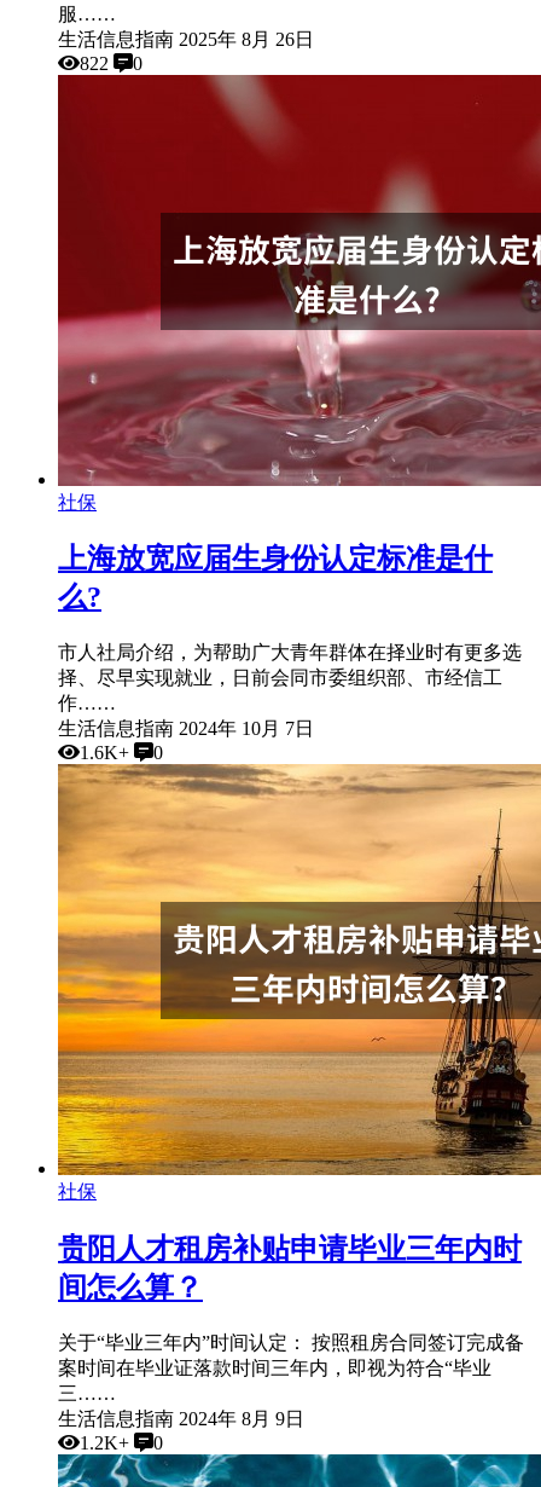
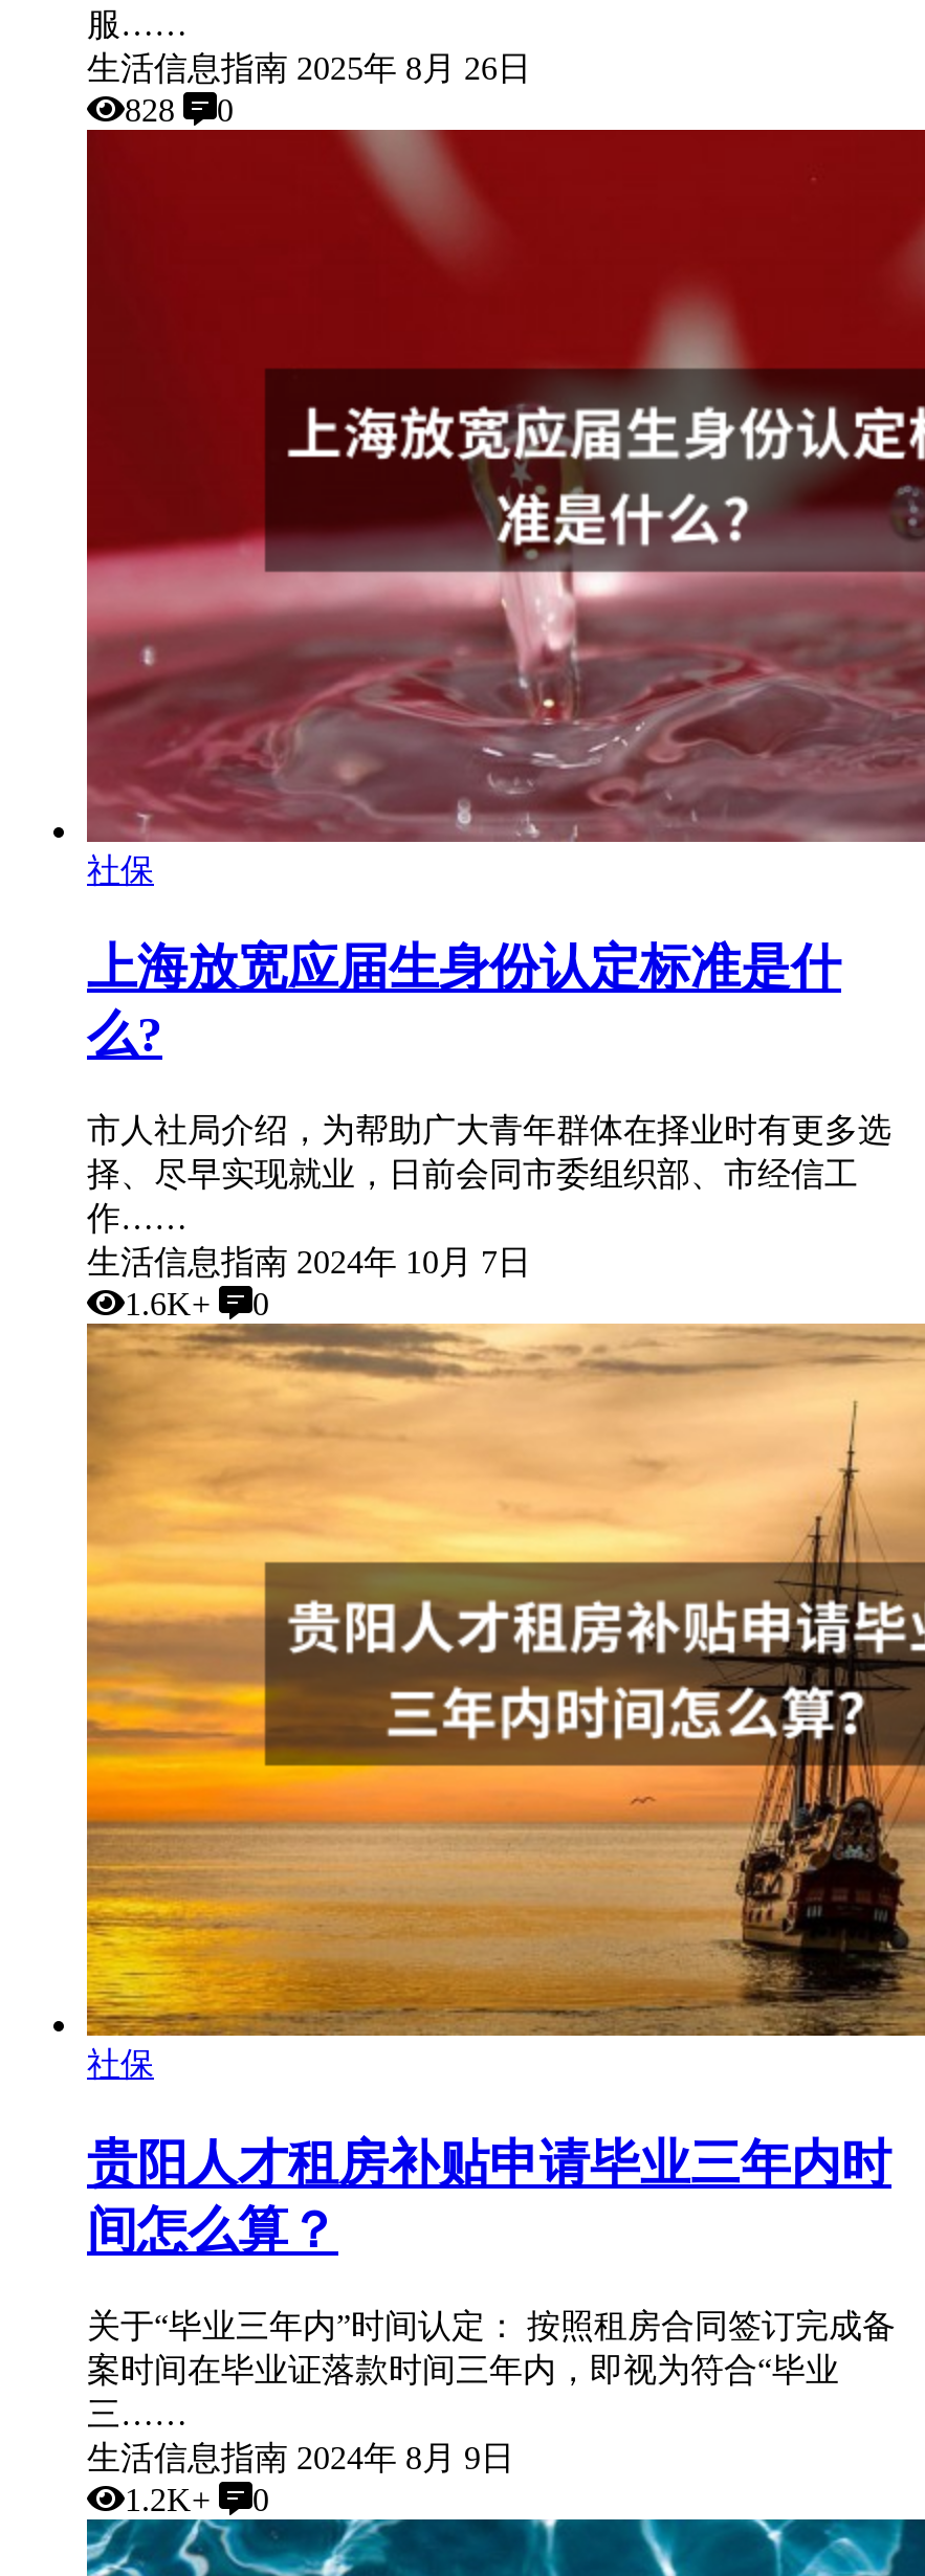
[80,53,109,73] 822 -> [125,91,175,127] 828

